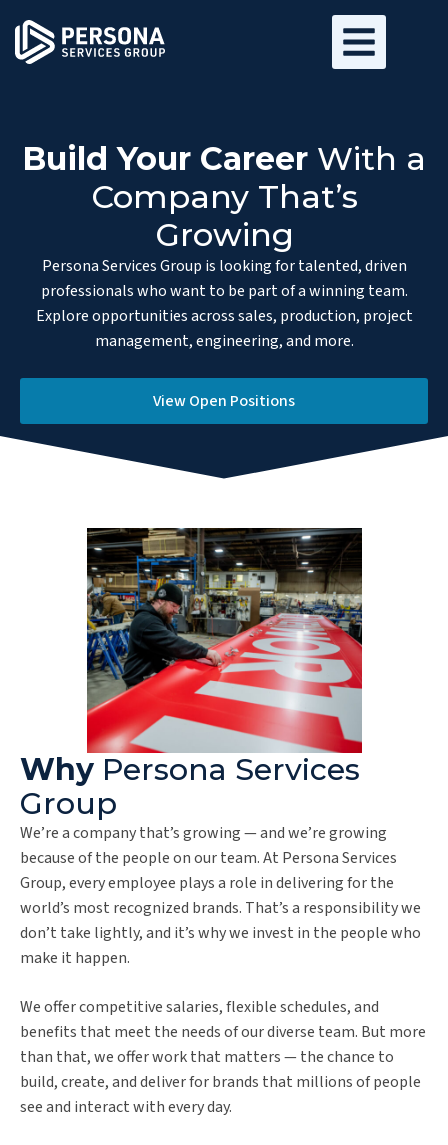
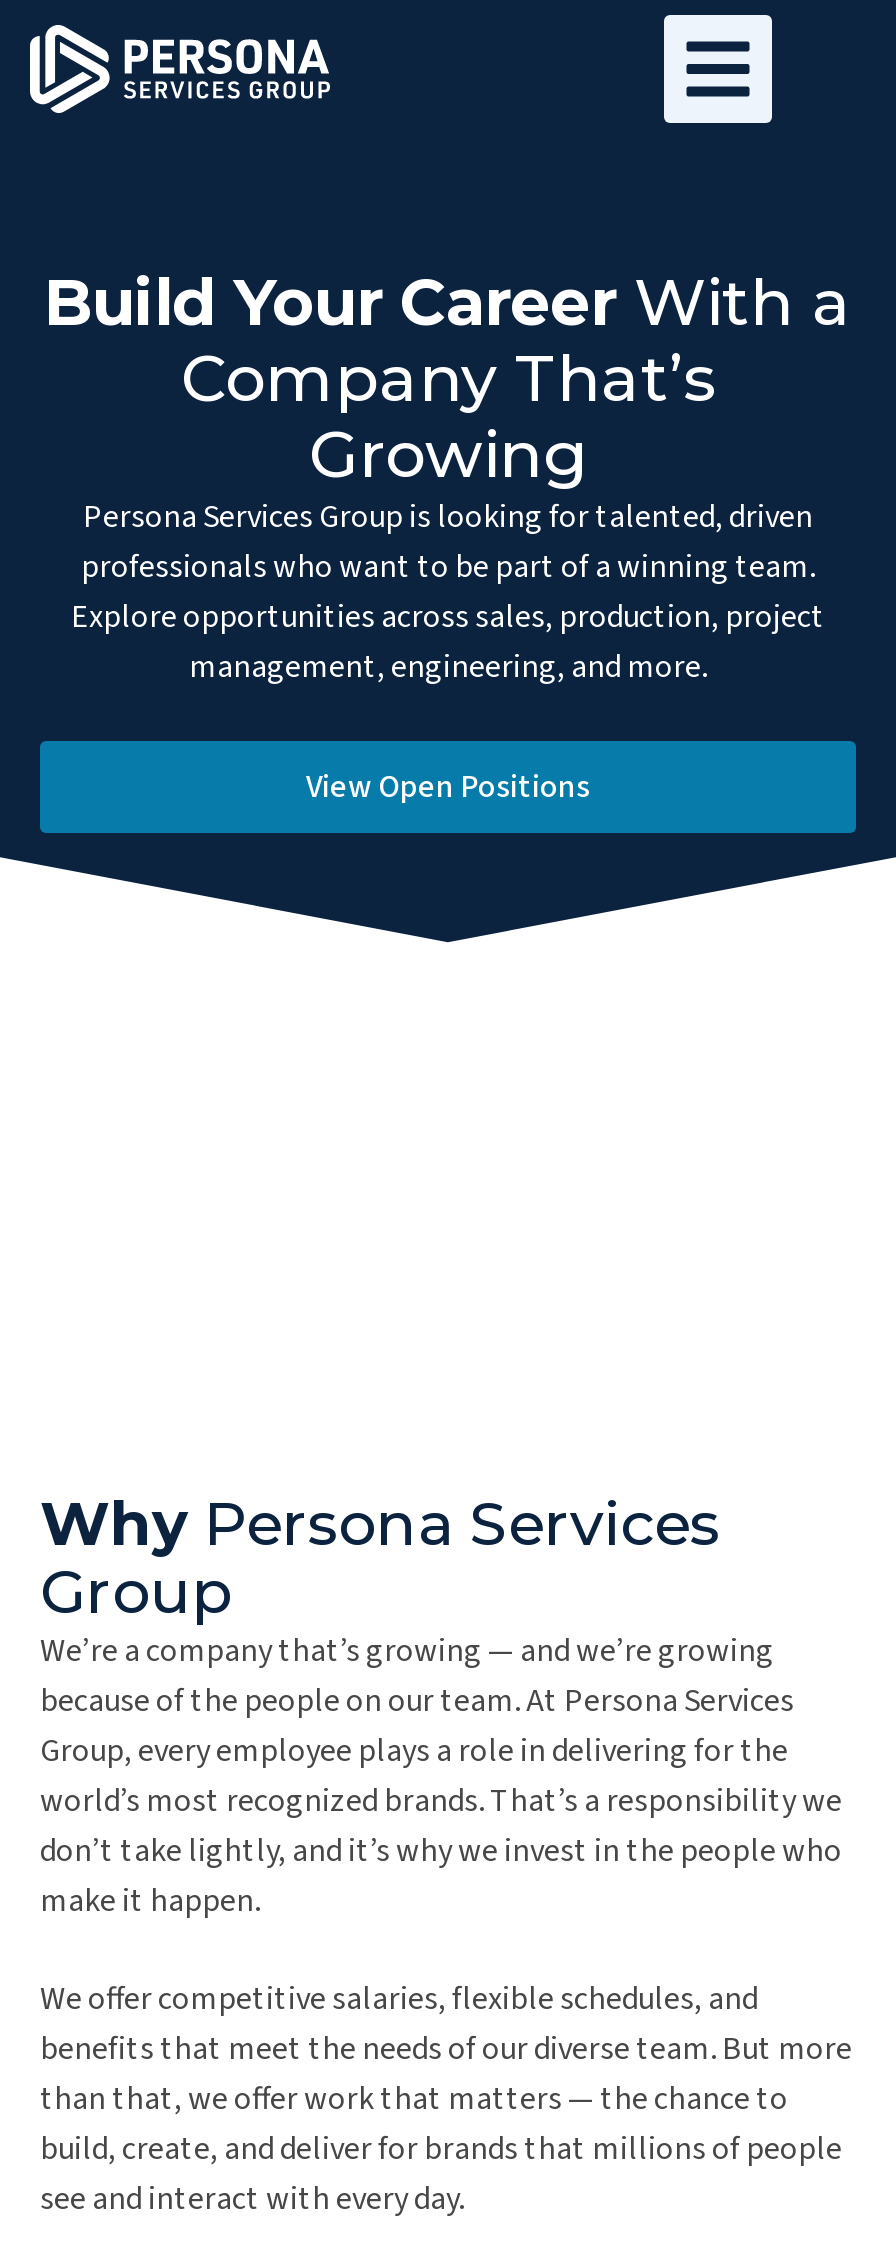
[86,527,363,749] [image] -> none

